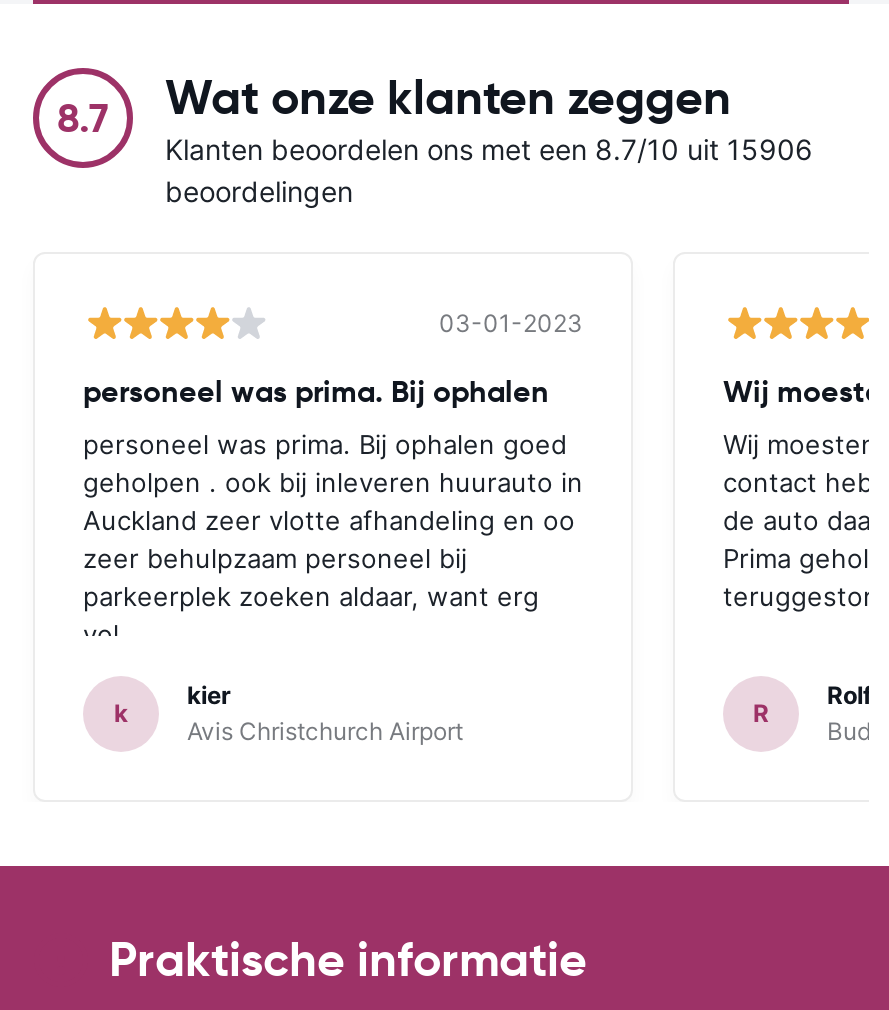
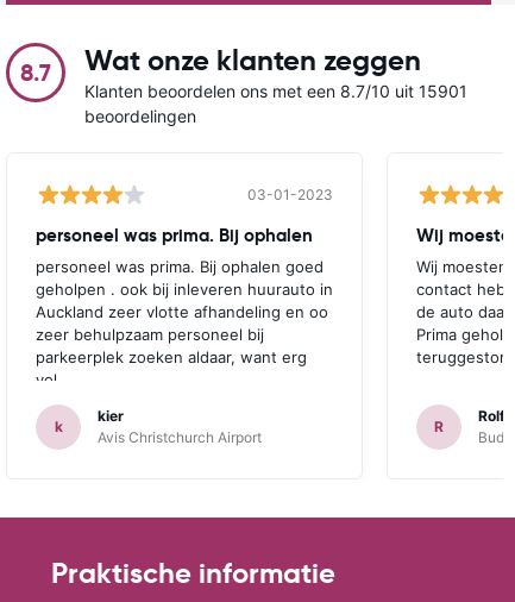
[165,132,813,166] Klanten beoordelen ons met een 8.7/10 uit 15906 -> [84,81,467,101] Klanten beoordelen ons met een 8.7/10 uit 15901

